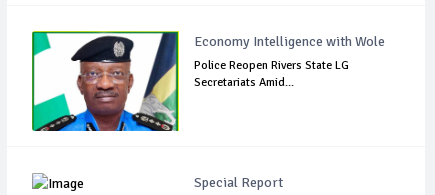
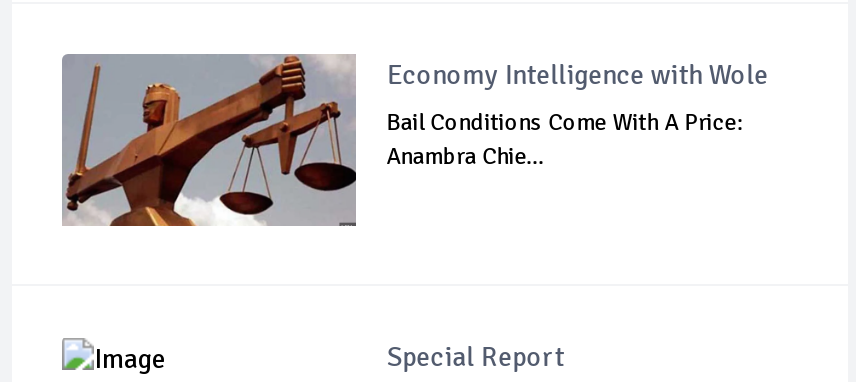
[31,30,349,132] [image] | Police Reopen Rivers State LG | Secretariats Amid... -> [62,54,742,254] [image] | Bail Conditions Come With A Price: | Anambra Chie...

